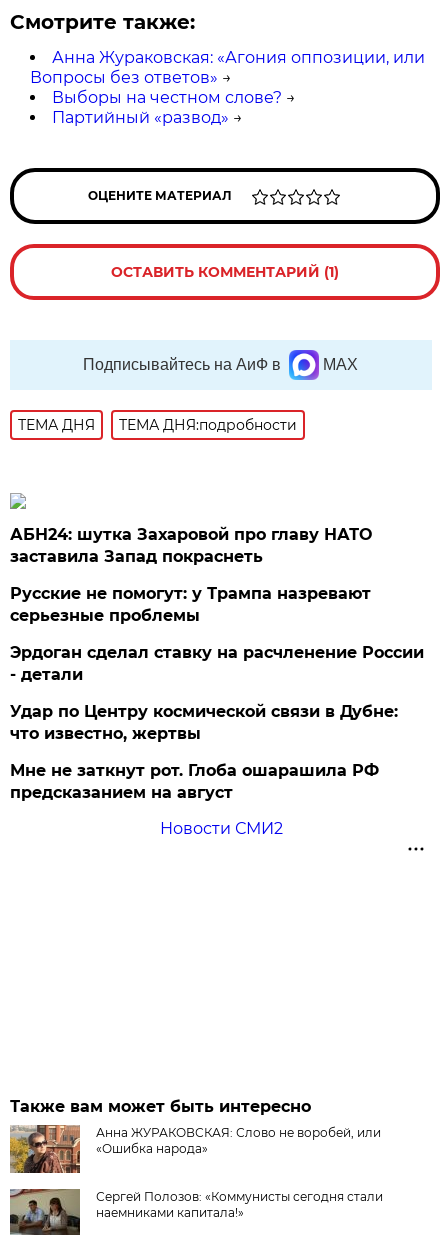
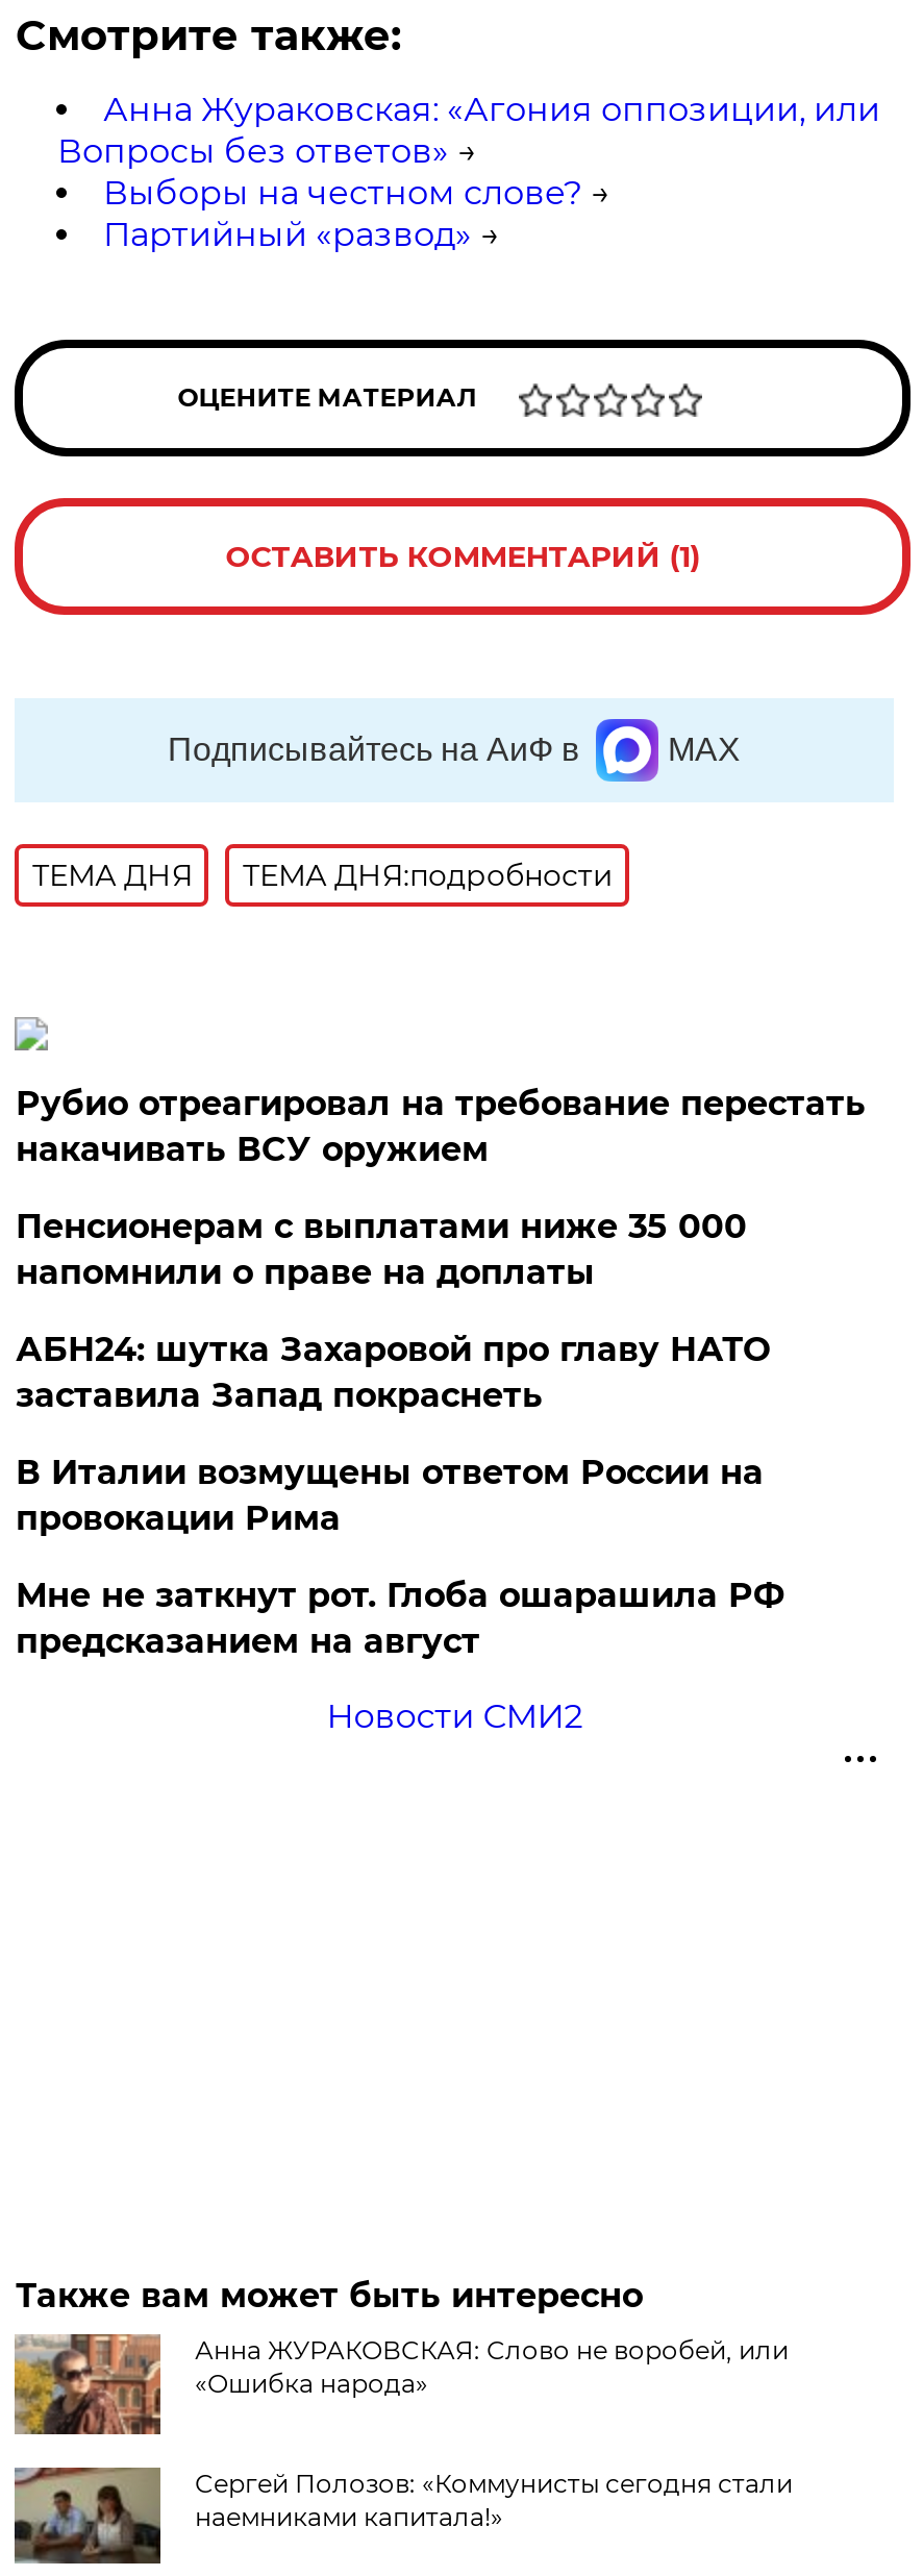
none -> [15,1083,865,1292] Рубио отреагировал на требование перестать | накачивать ВСУ оружием | Пенсионерам с выплатами ниже 35 000 | напомнили о праве на доплаты
moved [10,525,372,566] -> [15,1329,770,1415]: АБН24: шутка Захаровой про главу НАТО | заставила Запад покраснеть
[10,584,424,743] Русские не помогут: у Трампа назревают | серьезные проблемы | Эрдоган сделал ставку на расчленение России | - детали | Удар по Центру космической связи в Дубне: | что известно, жертвы -> [15,1452,763,1538] В Италии возмущены ответом России на | провокации Рима

